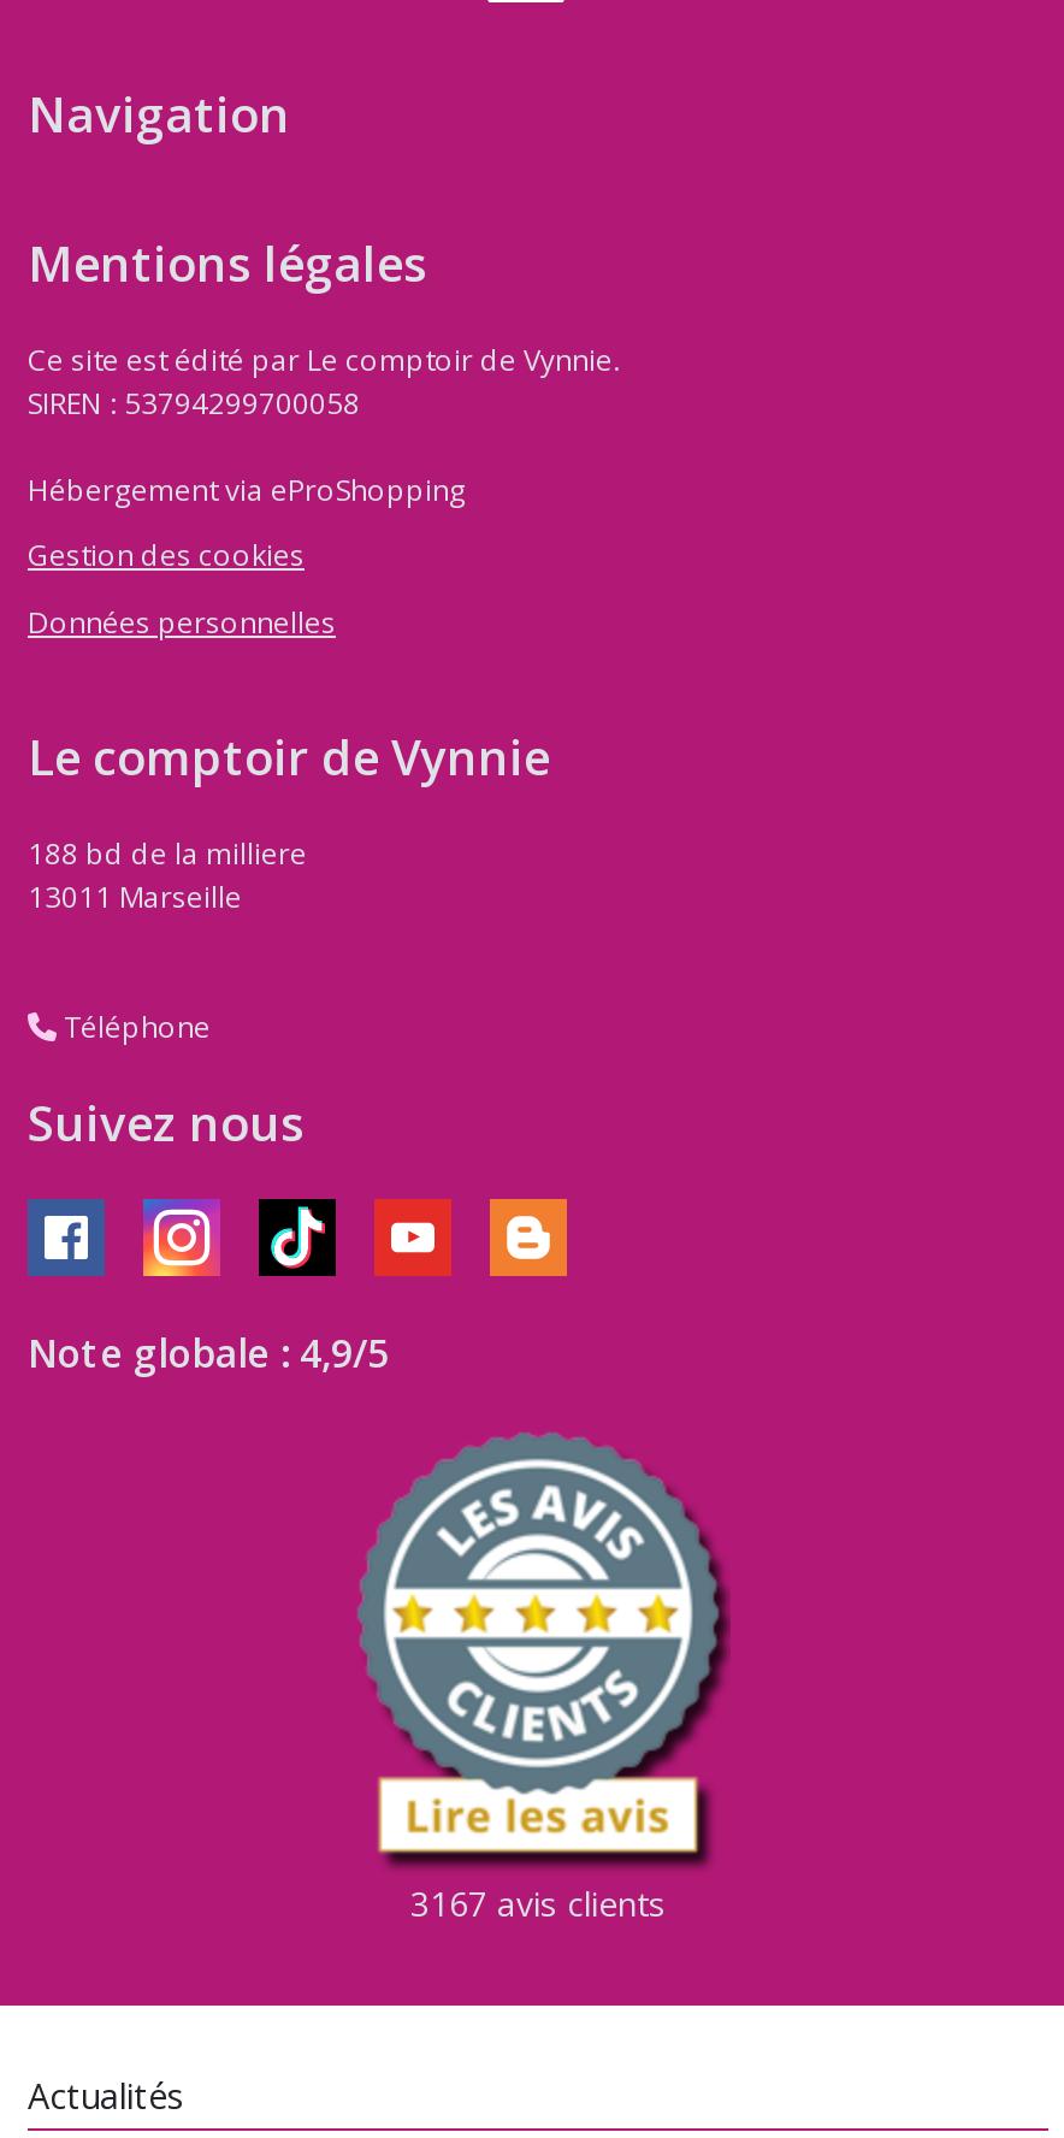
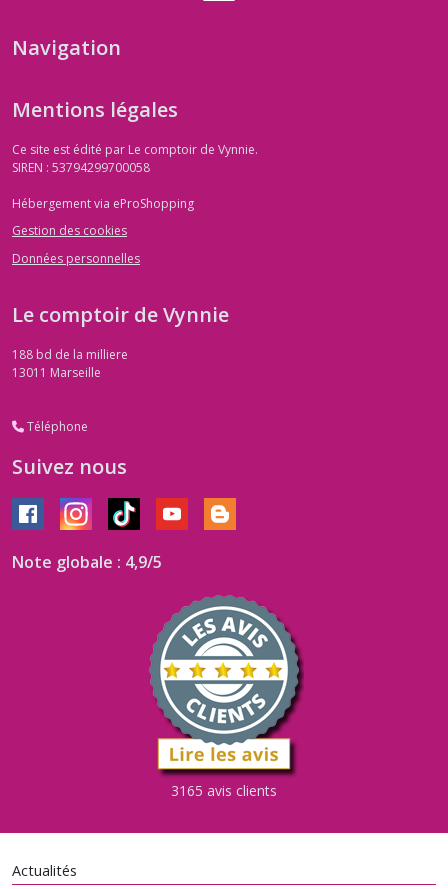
[410,1880,666,1926] 3167 avis clients -> [171,781,277,800] 3165 avis clients

